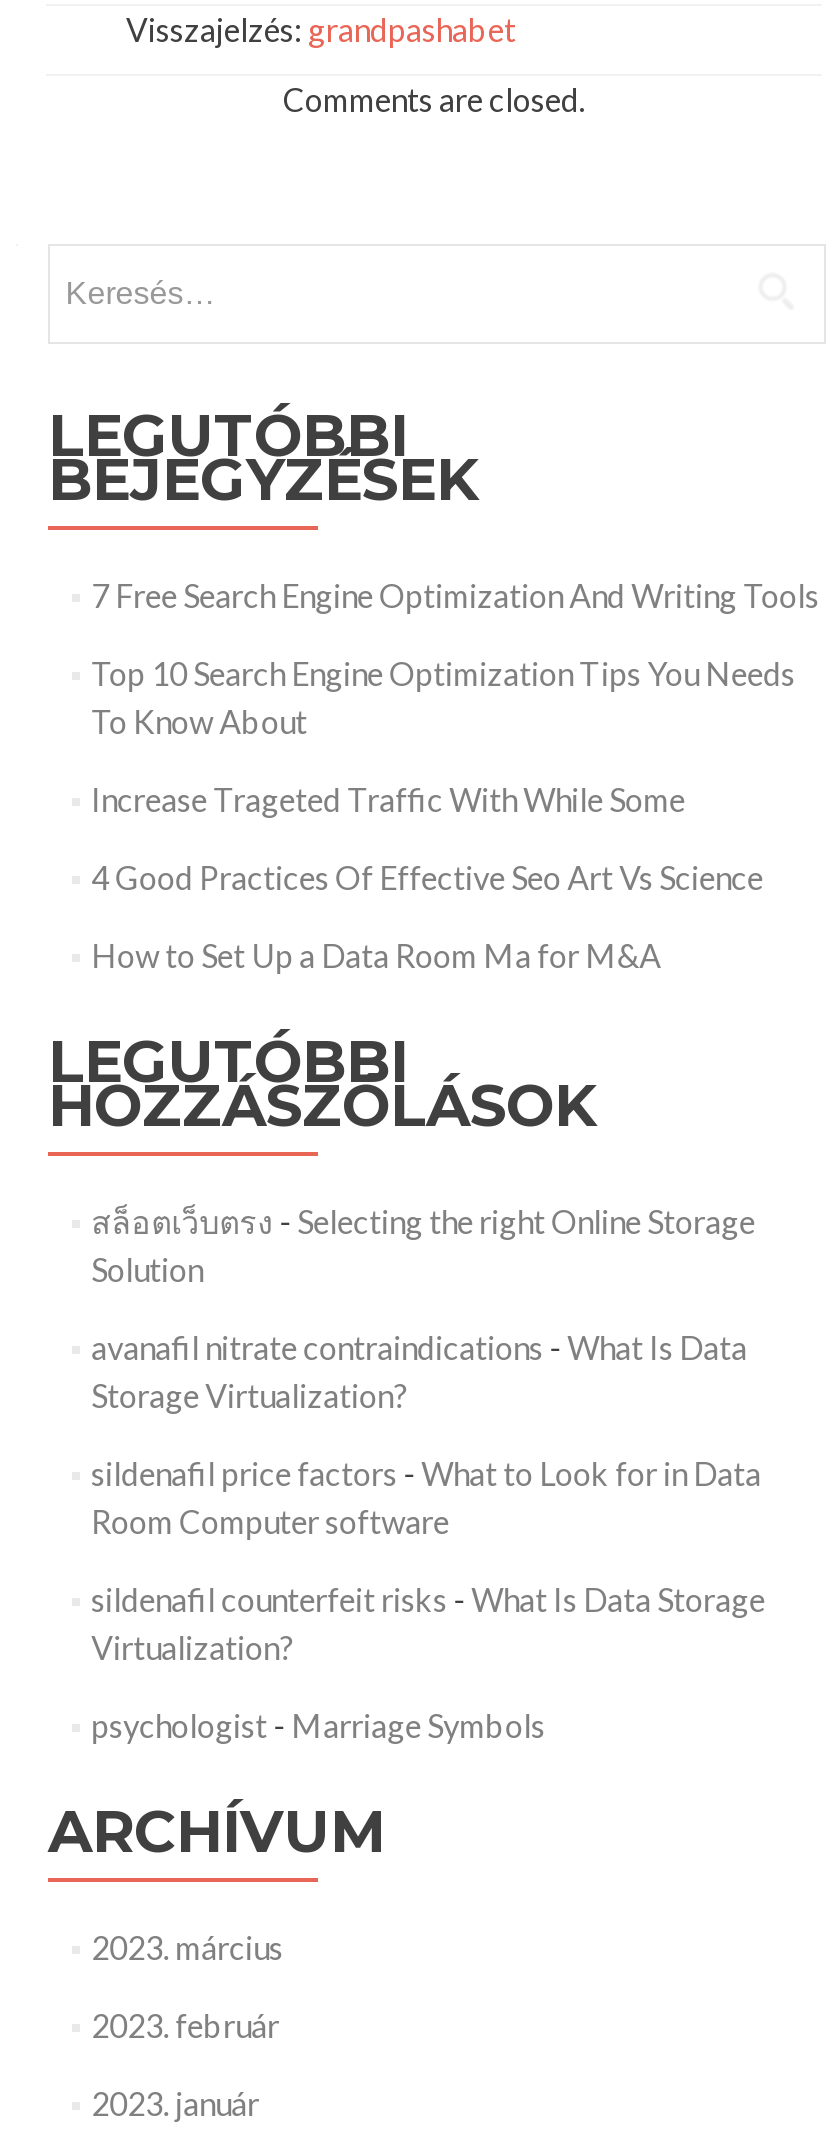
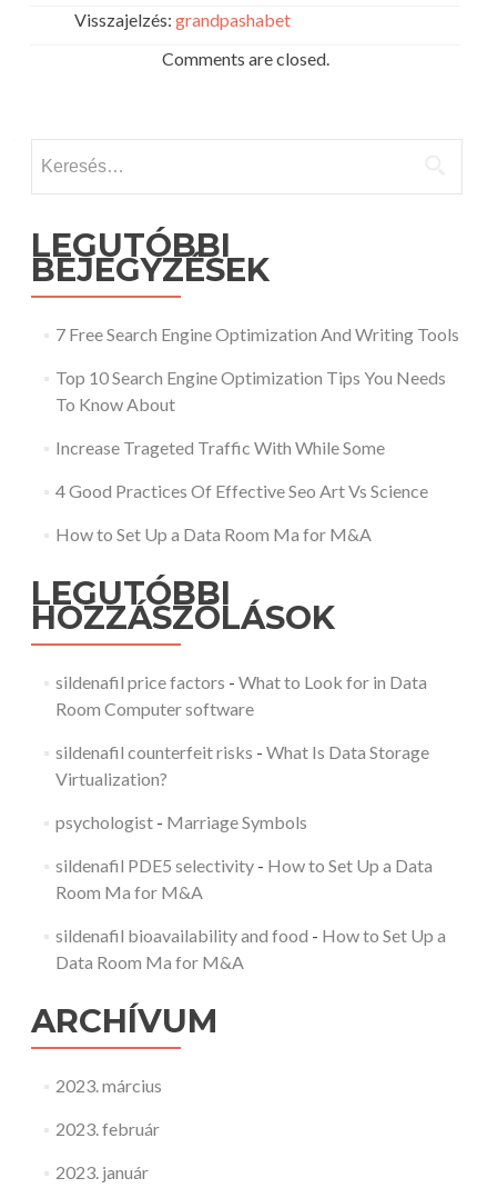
[91,1202,755,1414] สล็อตเว็บตรง- Selecting the right Online Storage | Solution | avanafil nitrate contraindications - What Is Data | Storage Virtualization? -> none
moved [91,1454,765,1744] -> [55,671,429,832]: sildenafil price factors - What to Look for in Data | Room Computer software | sildenafil counterfeit risks - What Is Data Storage | Virtualization? | psychologist - Marriage Symbols
none -> [55,855,445,972] sildenafil PDE5 selectivity - How to Set Up a Data | Room Ma for M&A | sildenafil bioavailability and food - How to Set Up a | Data Room Ma for M&A

